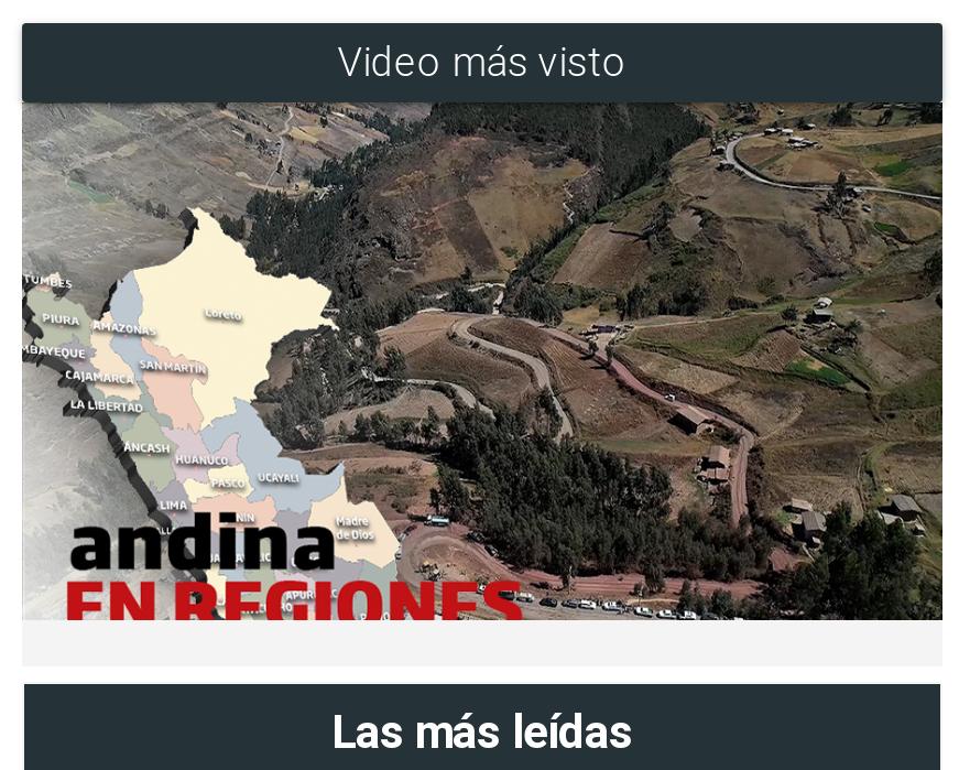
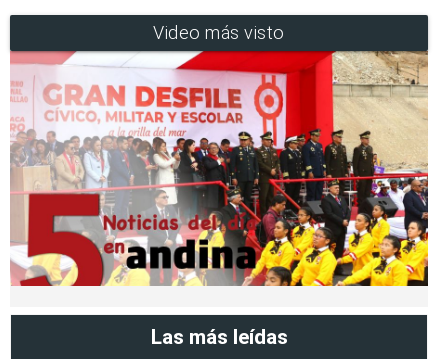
[20,102,945,622] [image] -> [10,50,429,287] [image]

